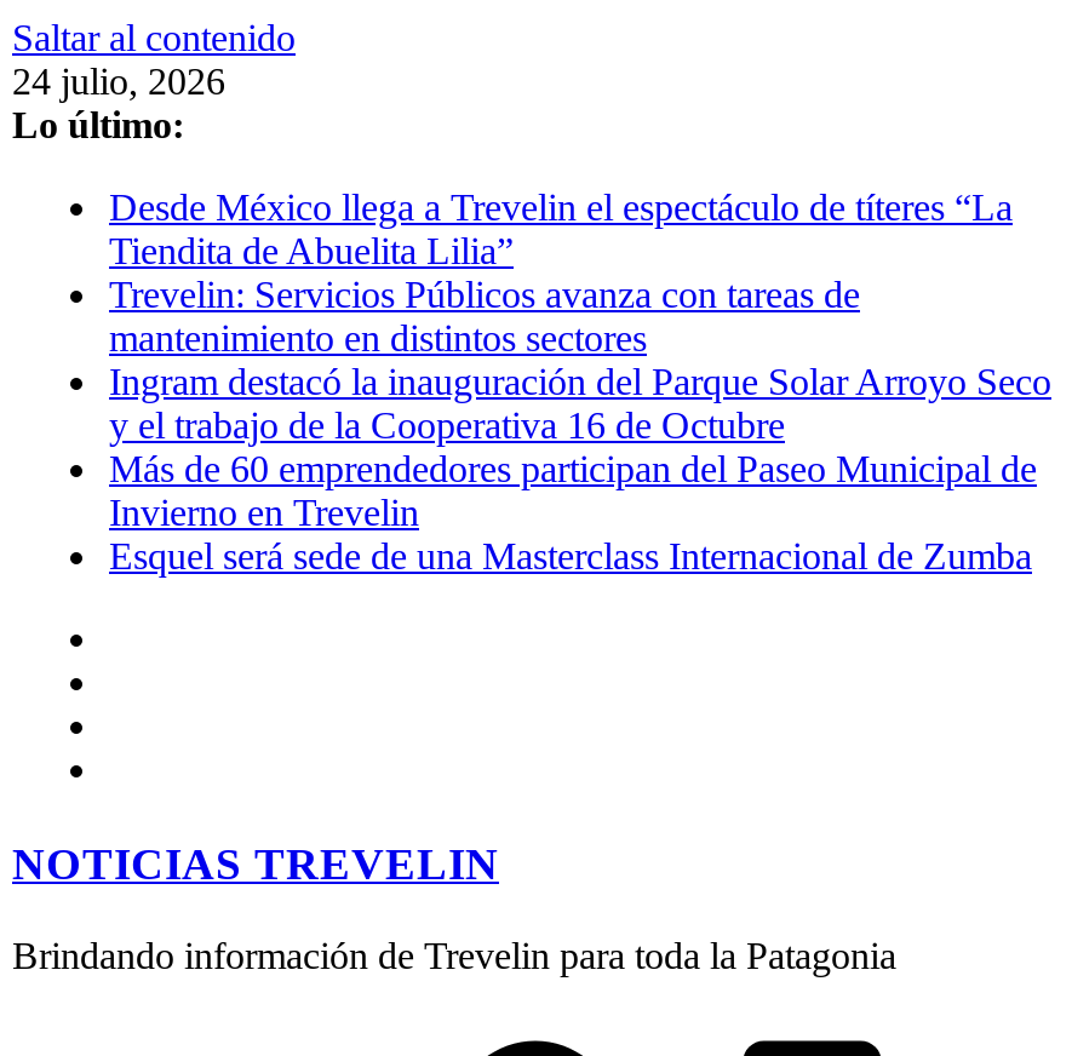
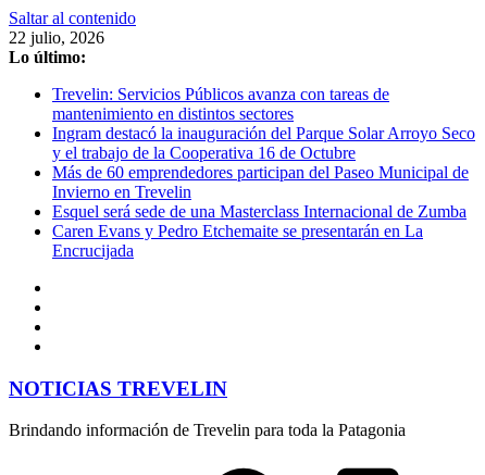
[12,61,225,102] 24 julio, 2026 -> [9,28,104,47] 22 julio, 2026
[109,186,1013,271] Desde México llega a Trevelin el espectáculo de títeres “La | Tiendita de Abuelita Lilia” -> none
moved [109,274,1051,576] -> [52,85,475,221]: Trevelin: Servicios Públicos avanza con tareas de | mantenimiento en distintos sectores | Ingram destacó la inauguración del Parque Solar Arroyo Seco | y el trabajo de la Cooperativa 16 de Octubre | Más de 60 emprendedores participan del Paseo Municipal de | Invierno en Trevelin | Esquel será sede de una Masterclass Internacional de Zumba
none -> [52,222,423,260] Caren Evans y Pedro Etchemaite se presentarán en La | Encrucijada

